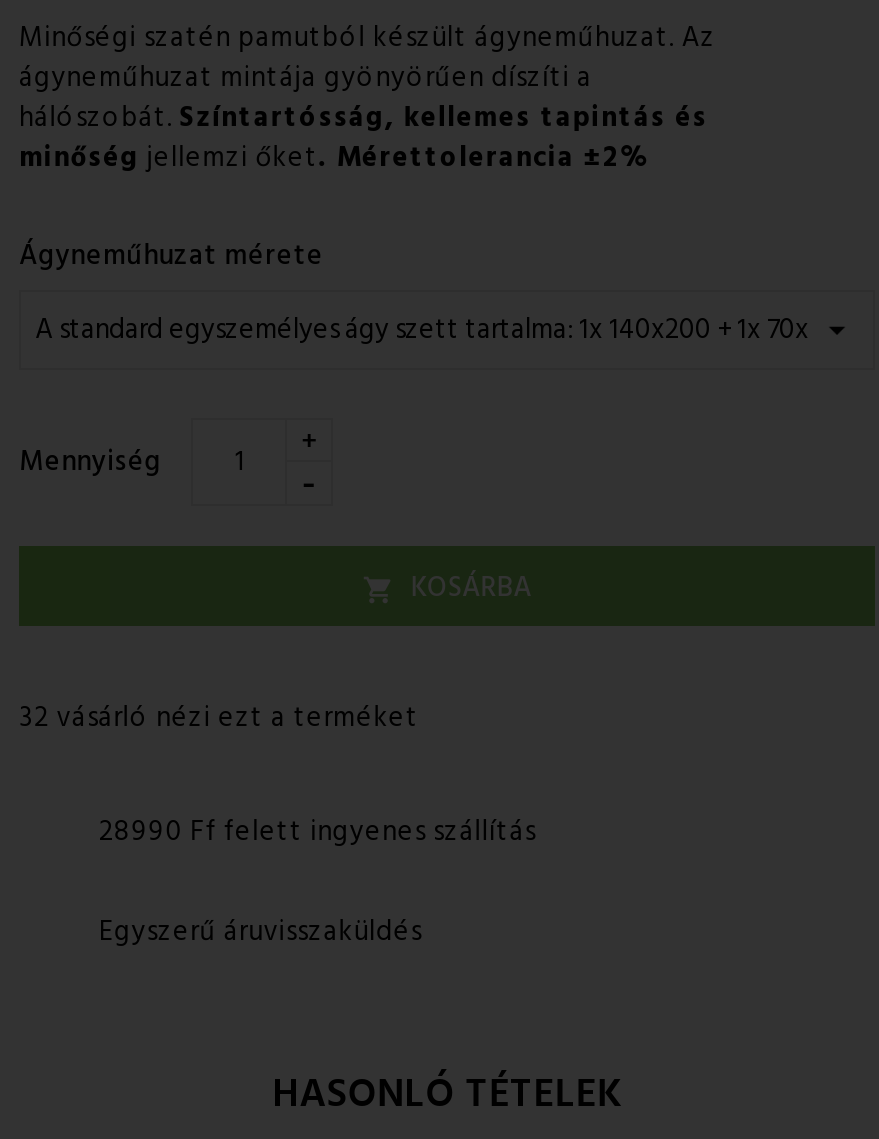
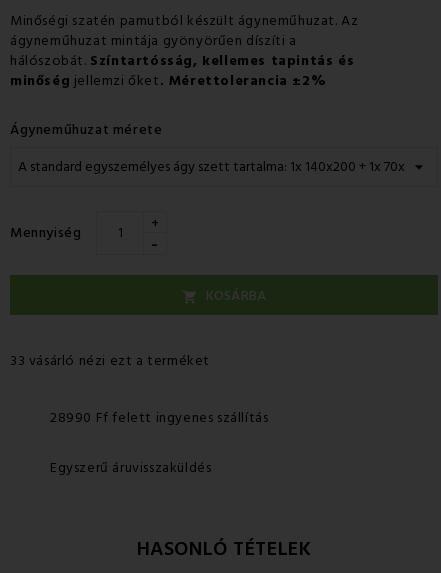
[19,698,419,738] 32 vásárló nézi ezt a terméket -> [10,351,210,371] 33 vásárló nézi ezt a terméket

